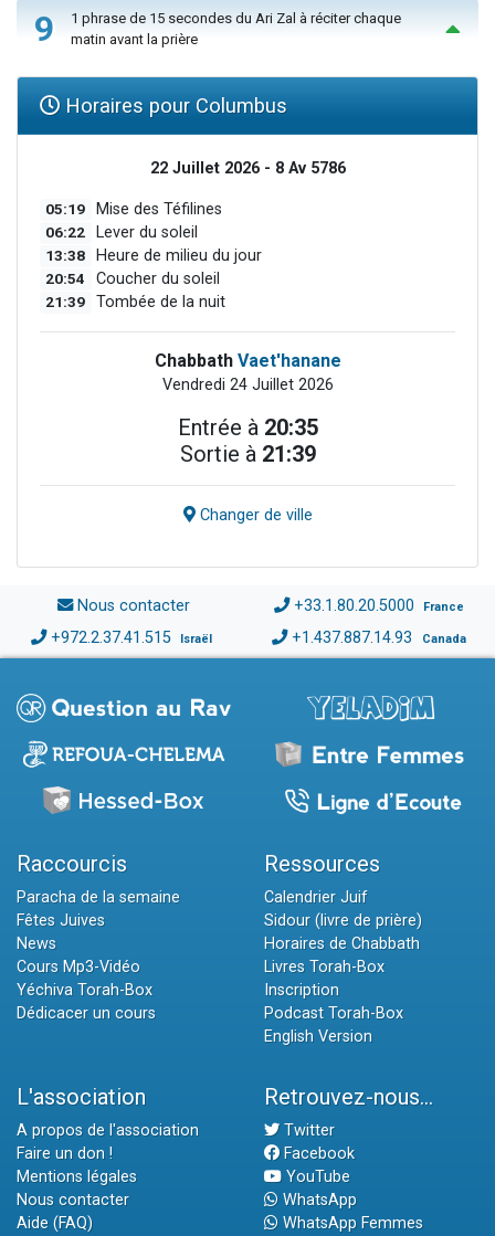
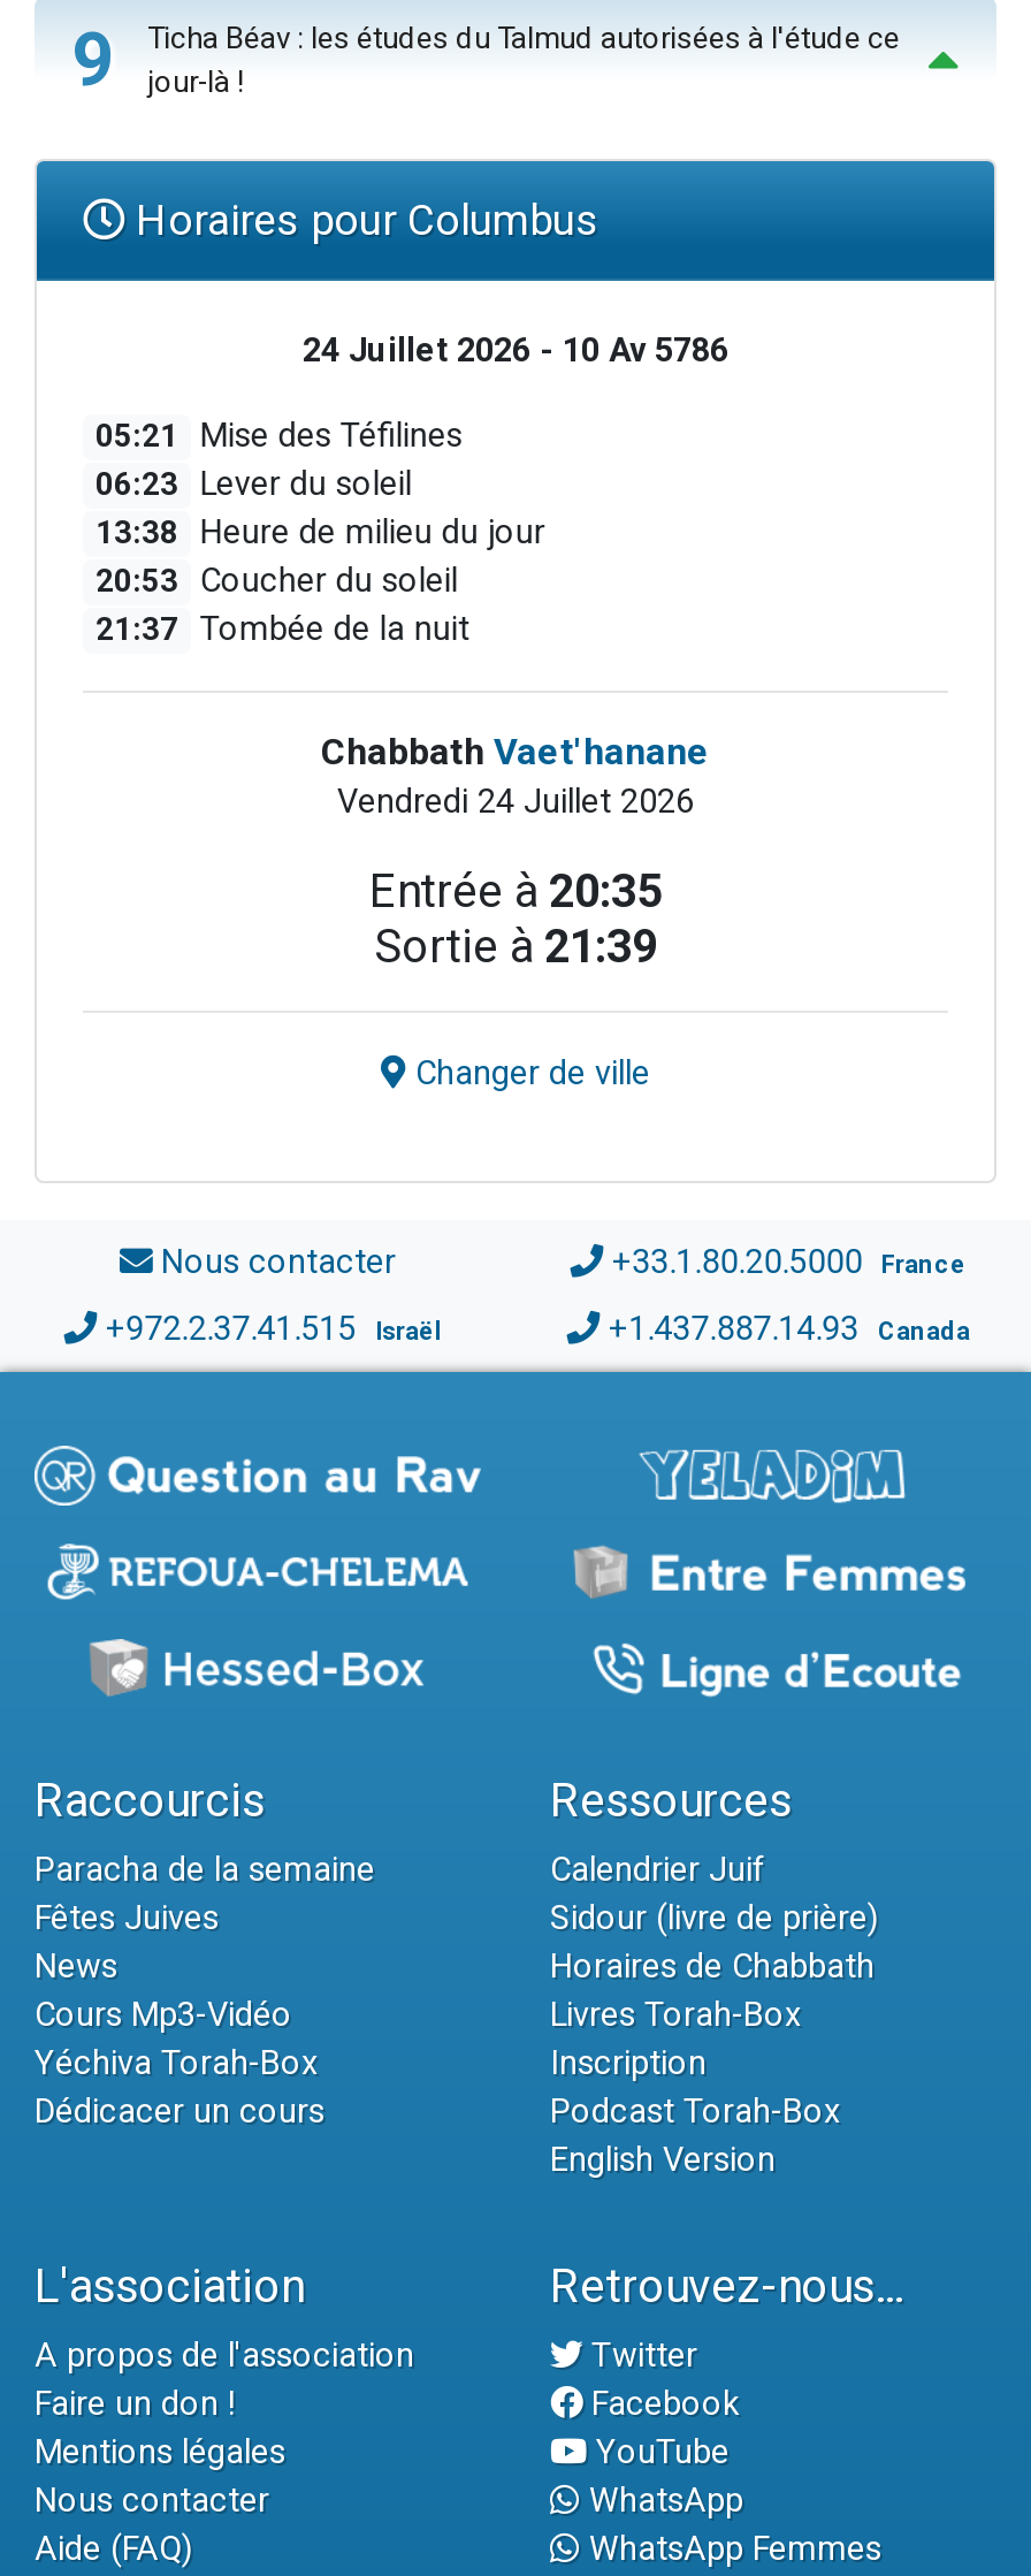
[71,10,401,48] 1 phrase de 15 secondes du Ari Zal à réciter chaque | matin avant la prière -> [147,21,900,99] Ticha Béav : les études du Talmud autorisées à l'étude ce | jour-là !
[150,159,345,178] 22 Juillet 2026 - 8 Av 5786 -> [303,332,728,371] 24 Juillet 2026 - 10 Av 5786
[46,200,222,219] 05:19 Mise des Téfilines -> [95,417,462,456] 05:21 Mise des Téfilines
[46,223,198,242] 06:22 Lever du soleil -> [95,465,412,504] 06:23 Lever du soleil
[46,270,220,288] 20:54 Coucher du soleil -> [95,562,458,601] 20:53 Coucher du soleil
[46,293,225,312] 21:39 Tombée de la nuit -> [95,610,469,649] 21:37 Tombée de la nuit

